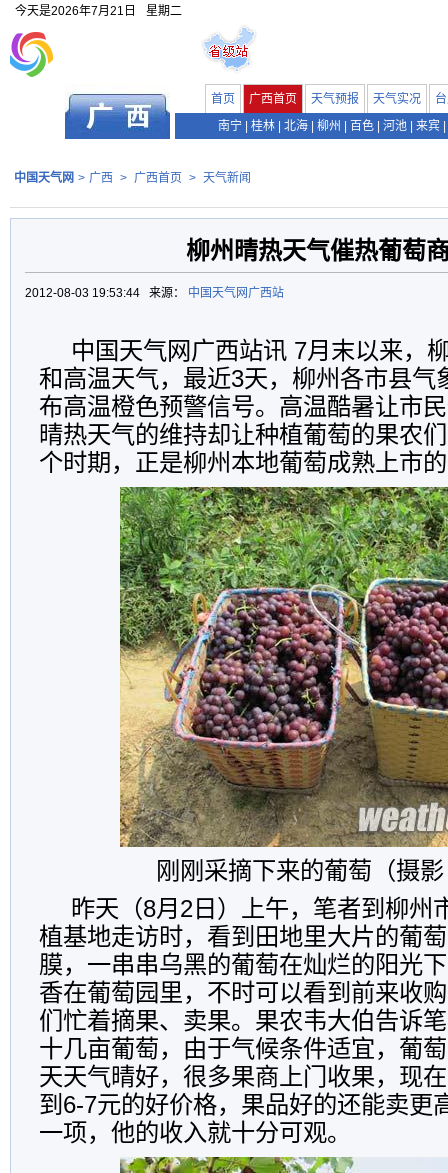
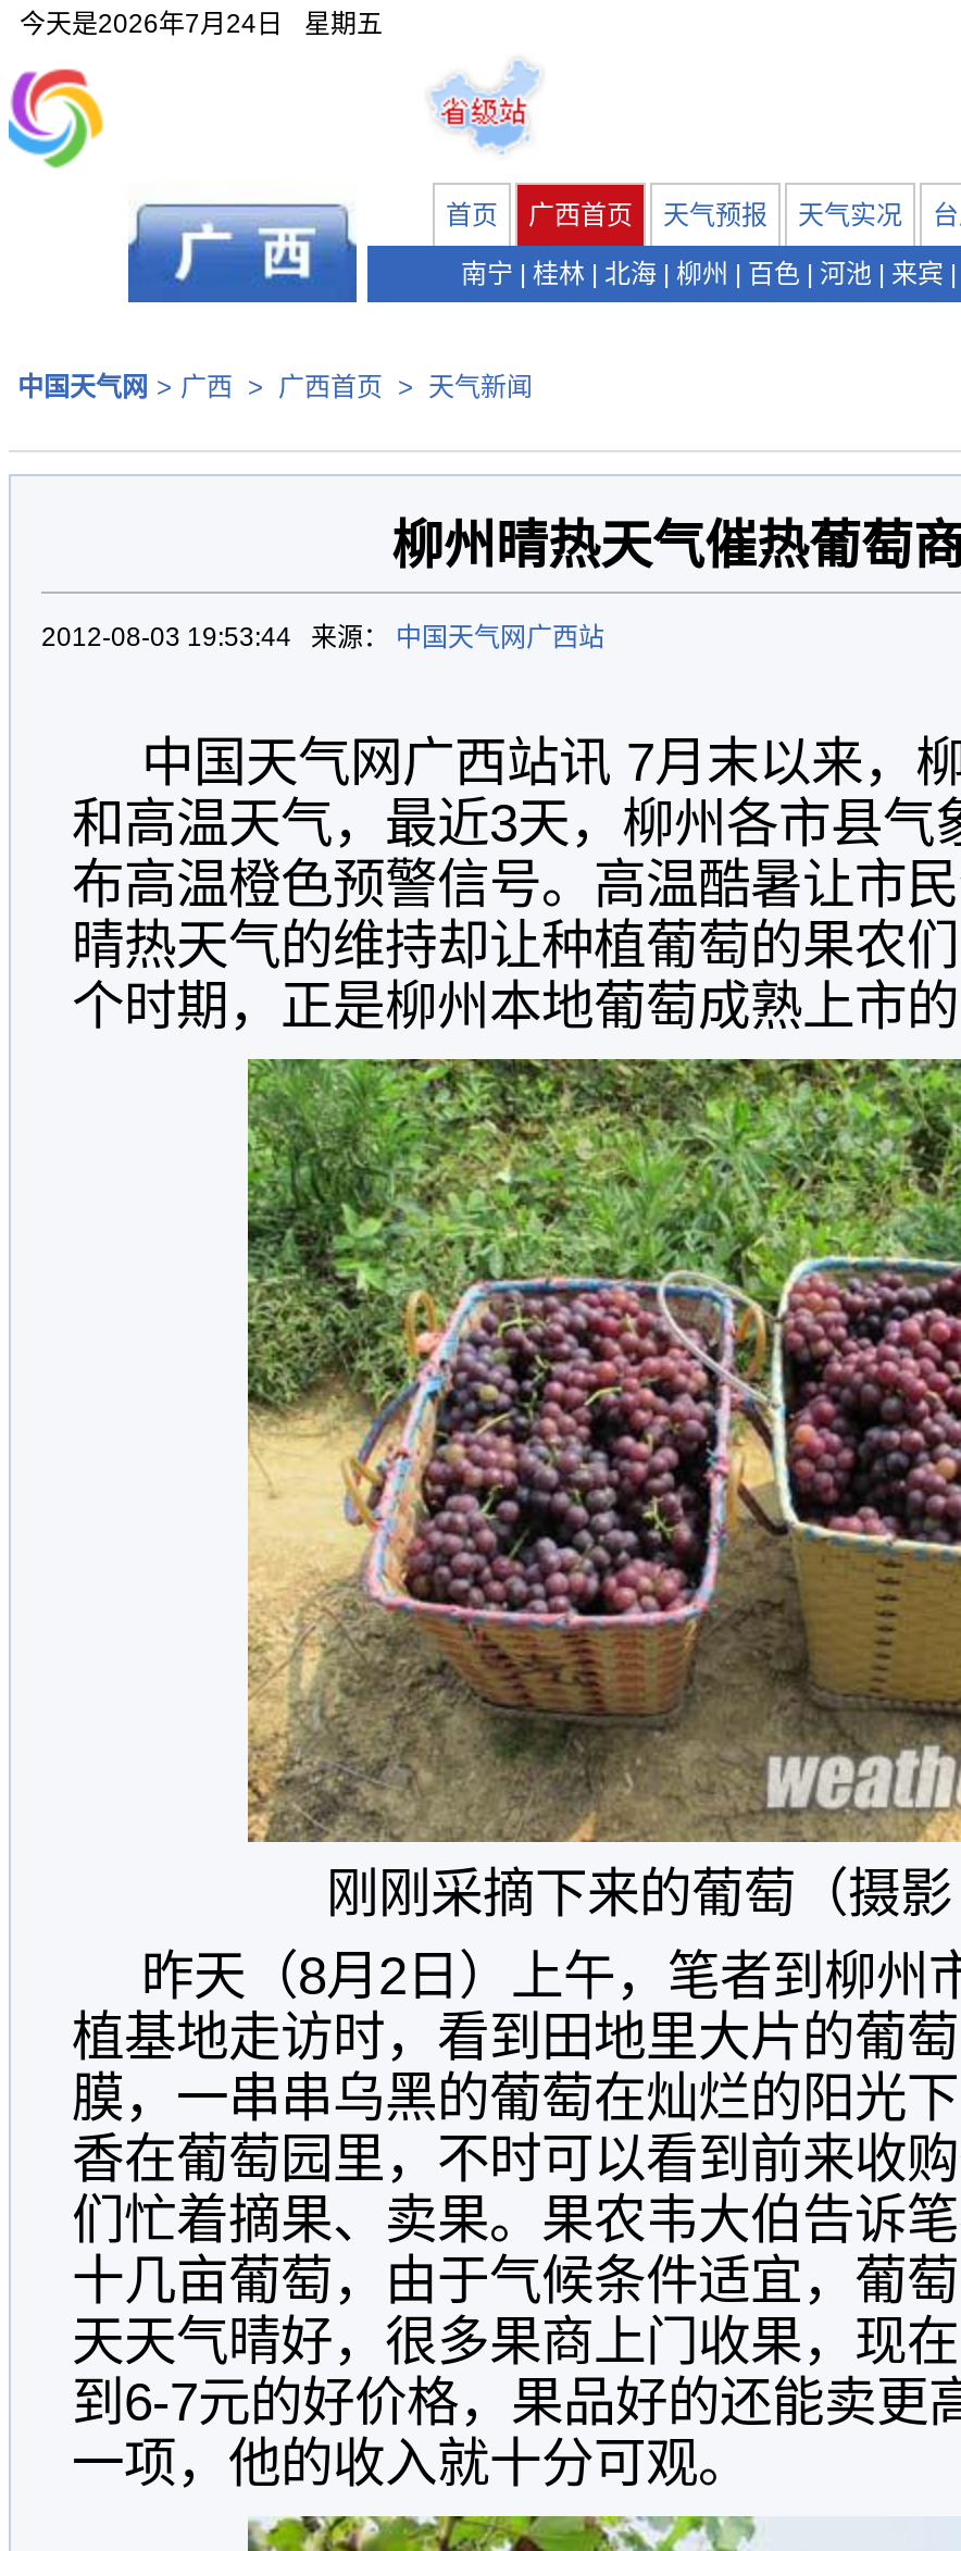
[15,4,136,18] 今天是2026年7月21日 -> [20,9,283,39] 今天是2026年7月24日
[146,4,182,18] 星期二 -> [304,9,383,39] 星期五

